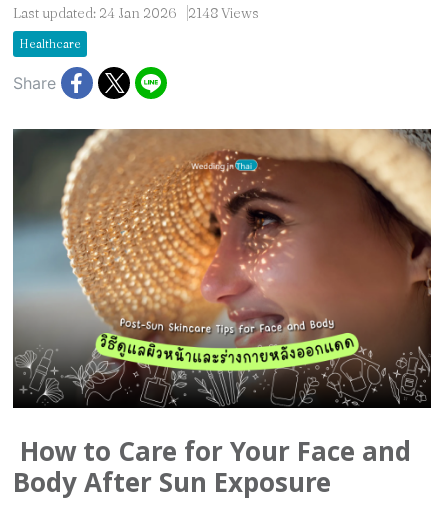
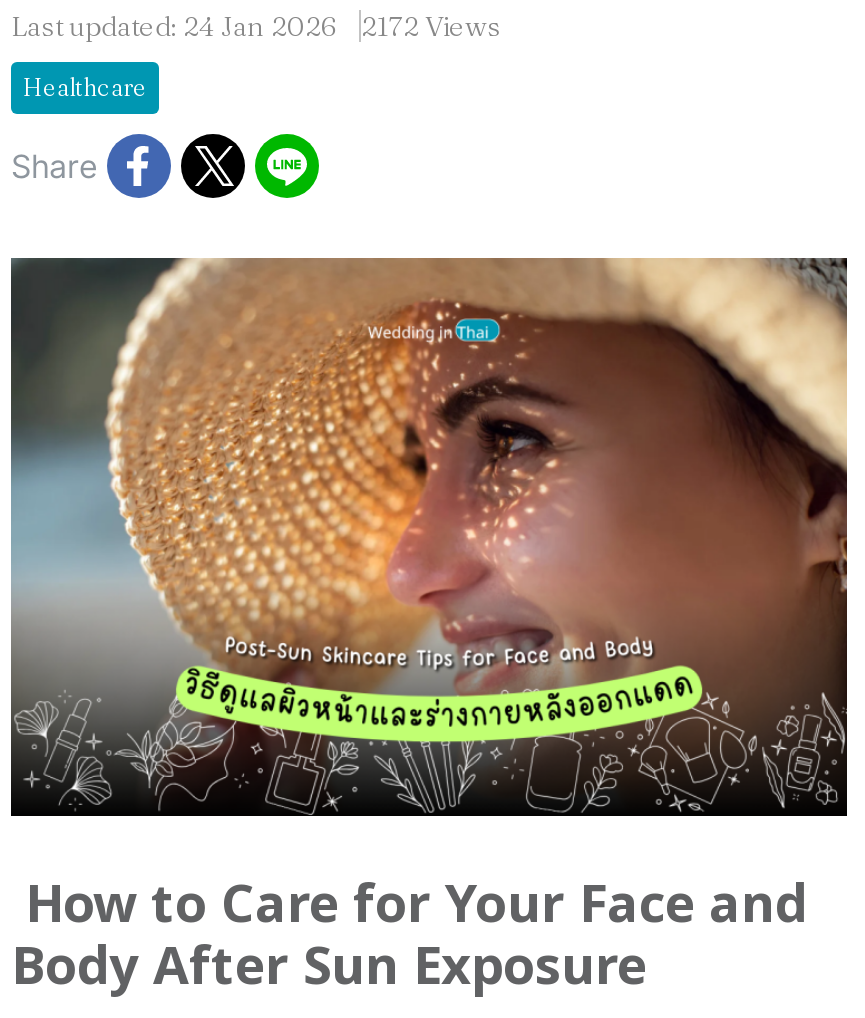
[13,4,259,22] Last updated: 24 Jan 2026 2148 Views -> [11,8,501,44] Last updated: 24 Jan 2026 2172 Views

